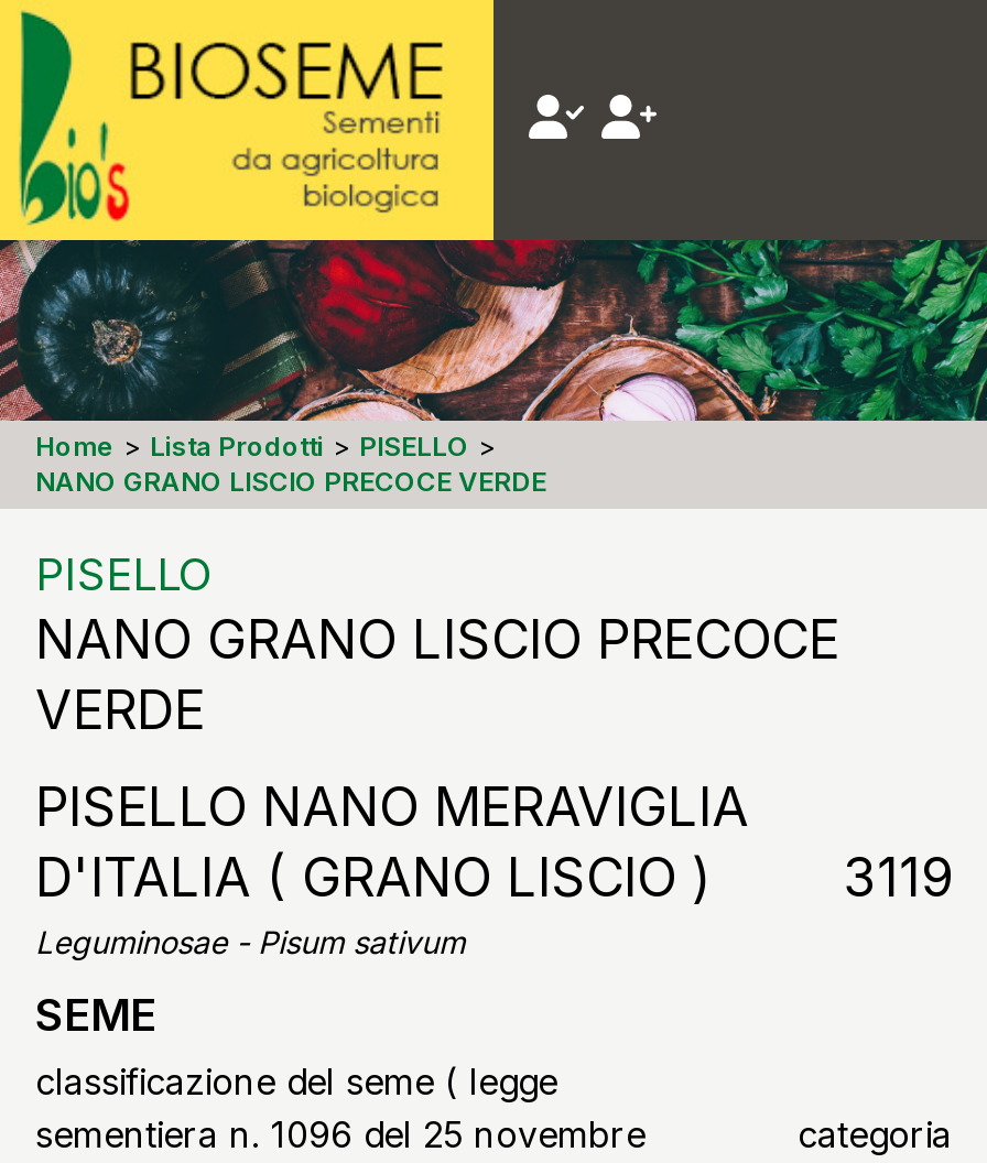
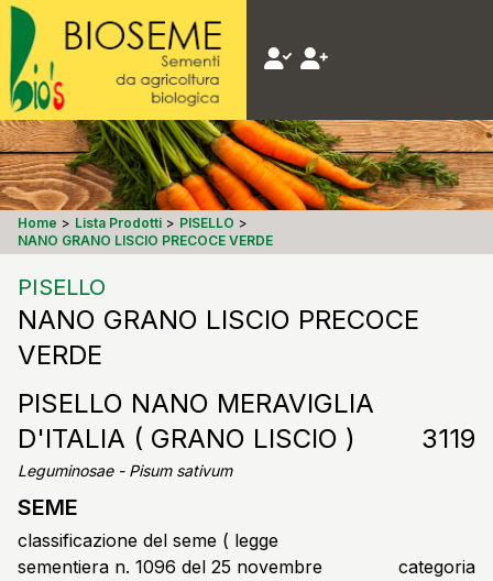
[7,238,980,423] [image] -> [3,119,490,211] [image]

